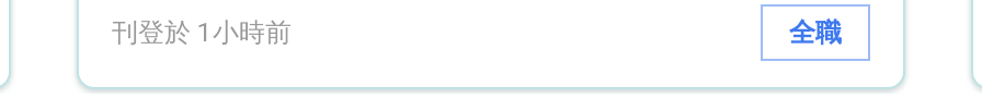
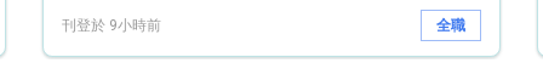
[112,16,292,47] 刊登於 1小時前 -> [62,16,161,33] 刊登於 9小時前

